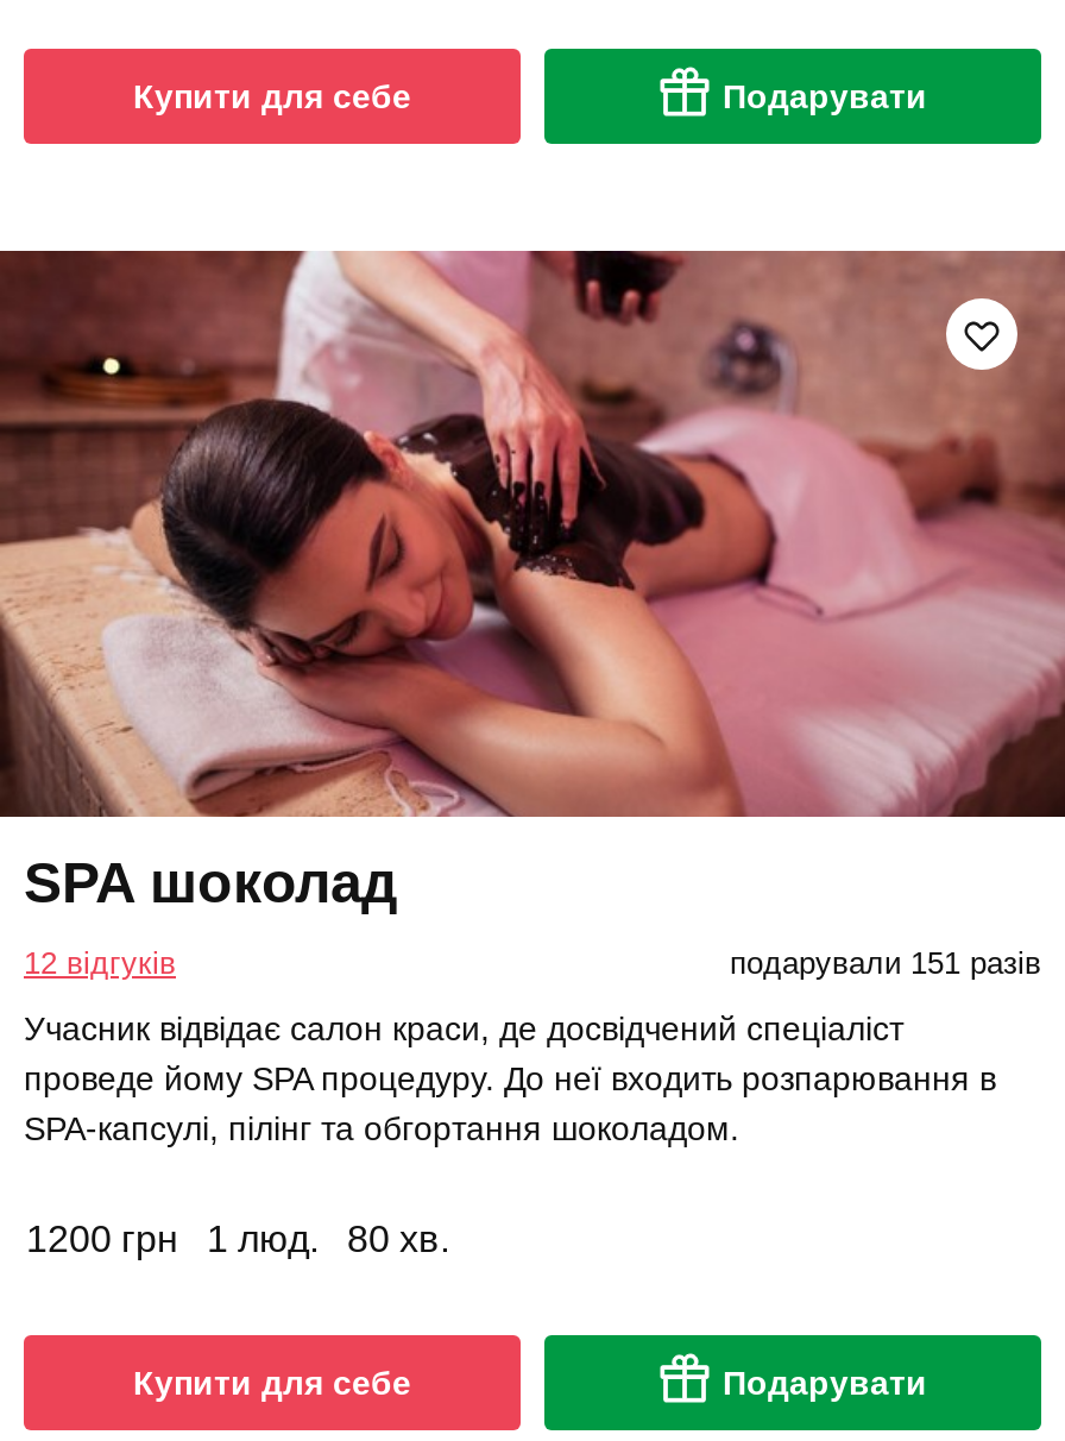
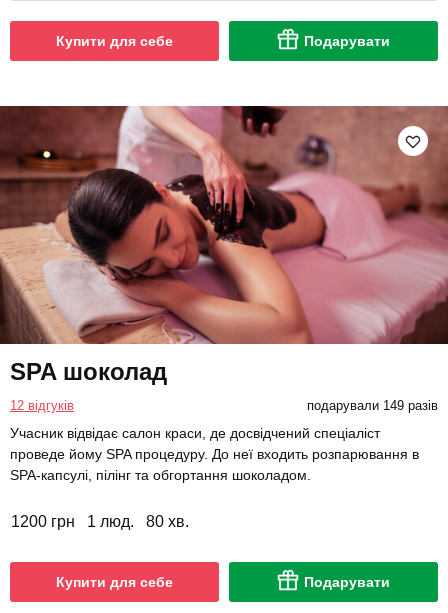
[730,945,1041,981] подарували 151 разів -> [307,398,438,413] подарували 149 разів

